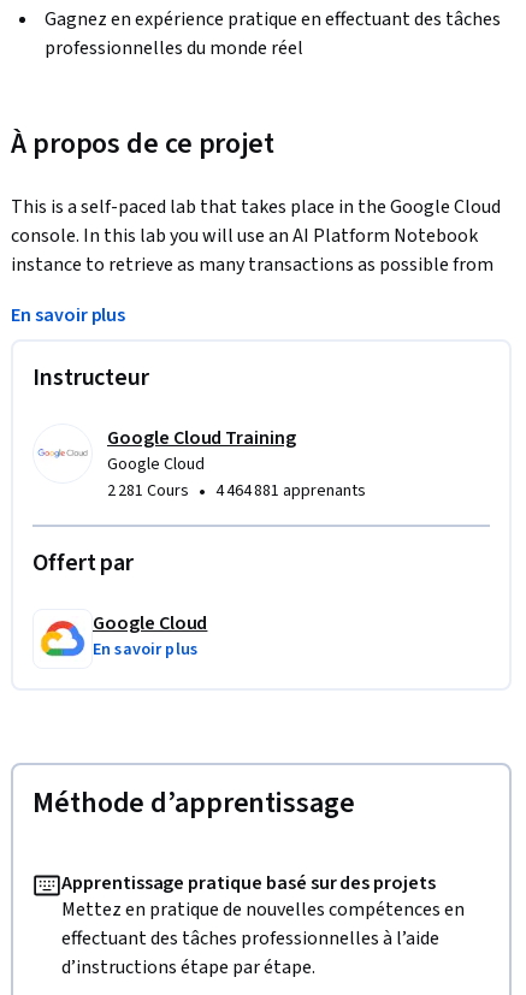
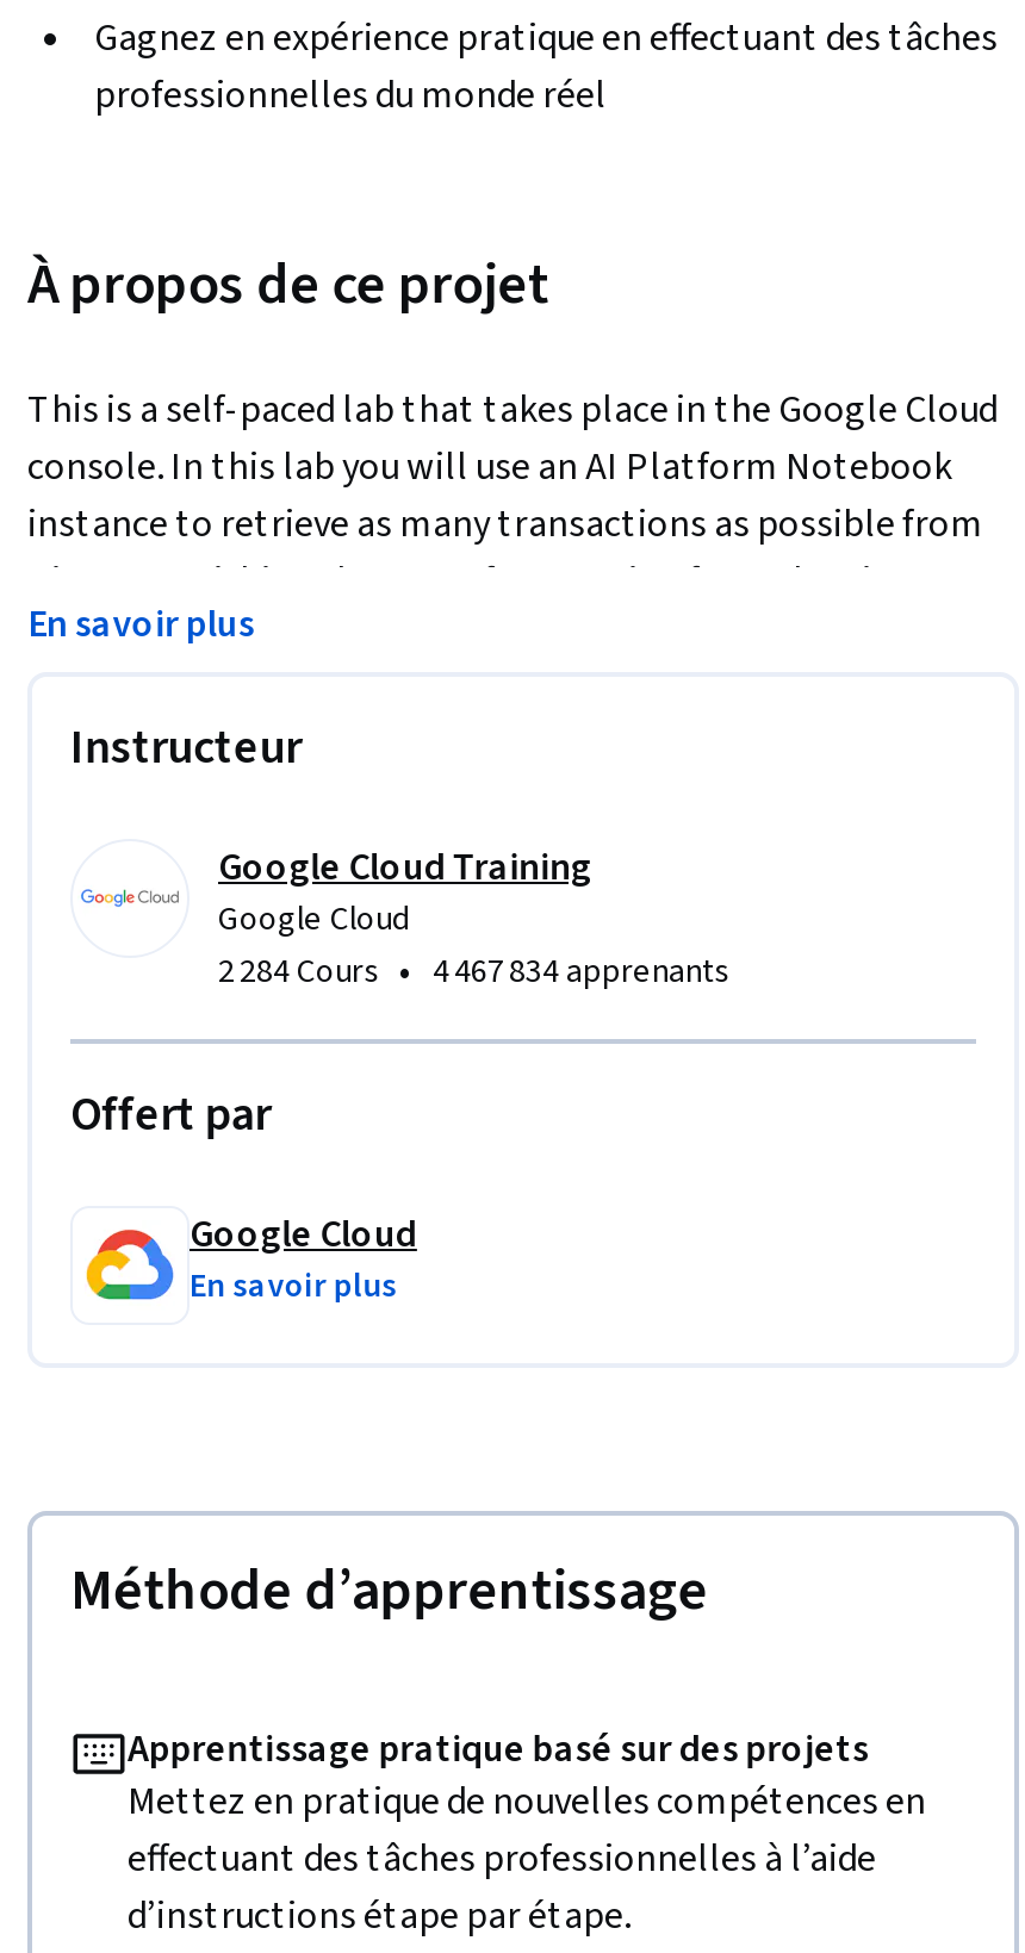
[107,478,366,504] 2 281 Cours • 4 464 881 apprenants -> [218,947,731,999] 2 284 Cours • 4 467 834 apprenants

